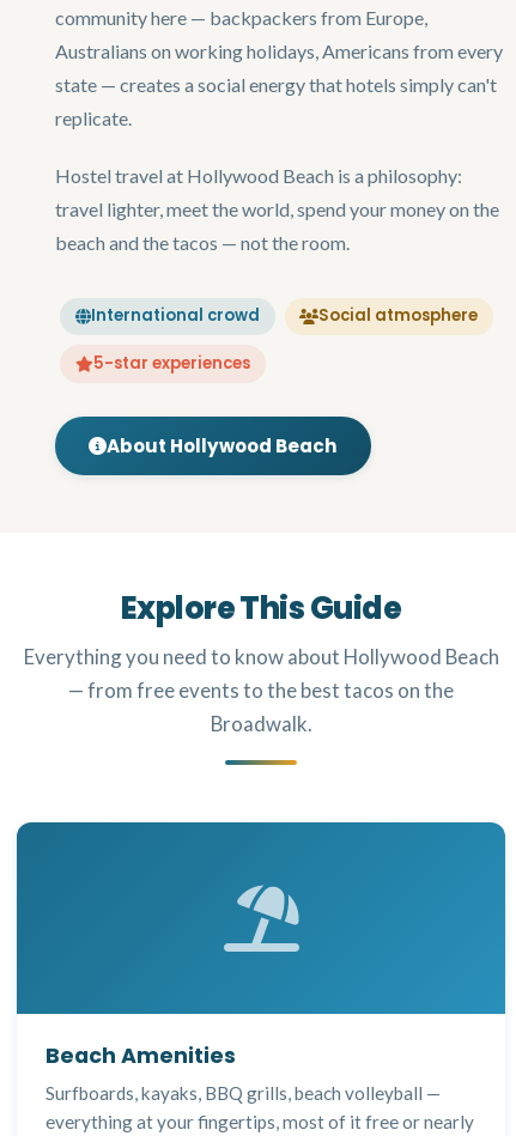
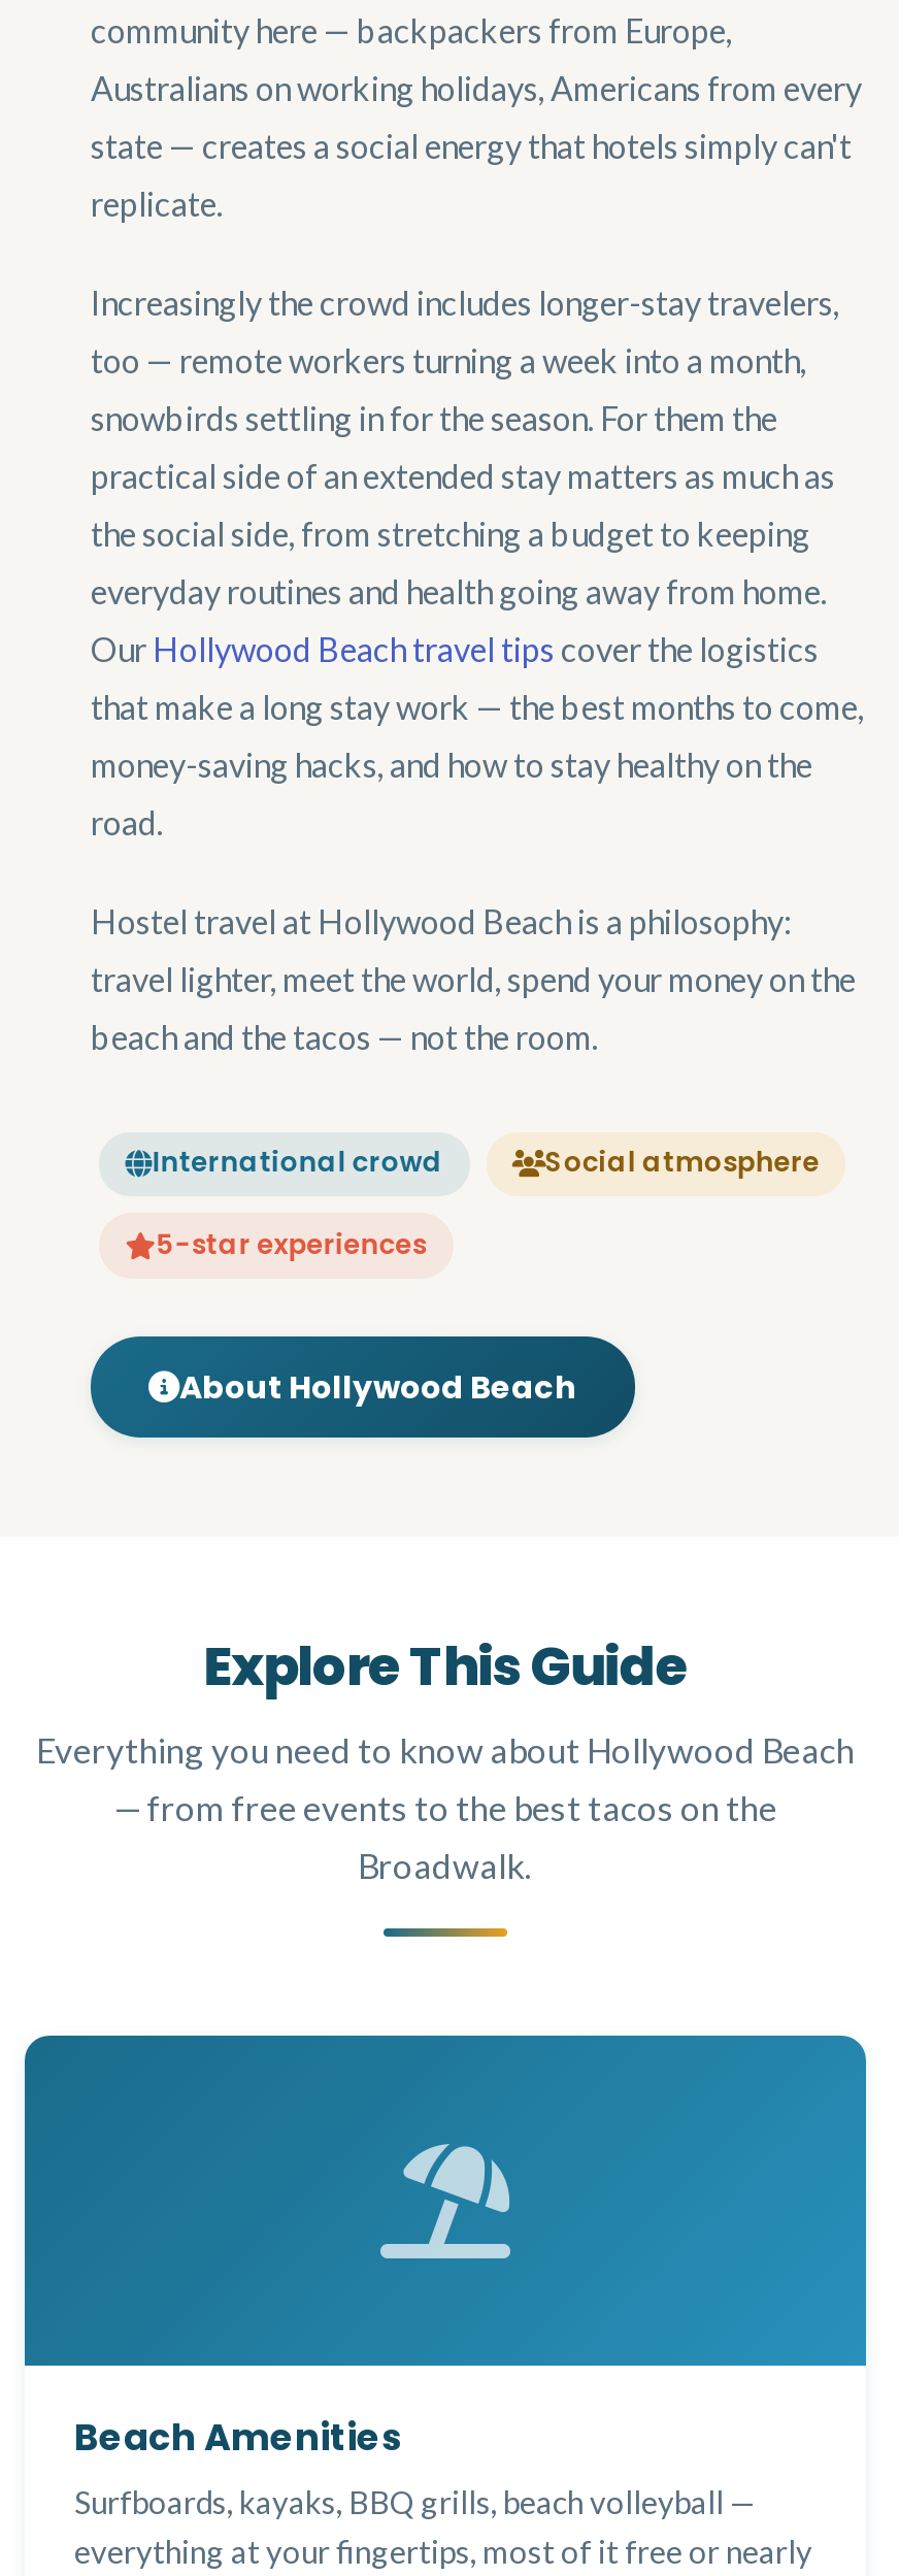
none -> [91,282,864,841] Increasingly the crowd includes longer-stay travelers, | too — remote workers turning a week into a month, | snowbirds settling in for the season. For them the | practical side of an extended stay matters as much as | the social side, from stretching a budget to keeping | everyday routines and health going away from home. | Our Hollywood Beach travel tips cover the logistics | that make a long stay work — the best months to come, | money-saving hacks, and how to stay healthy on the | road.

